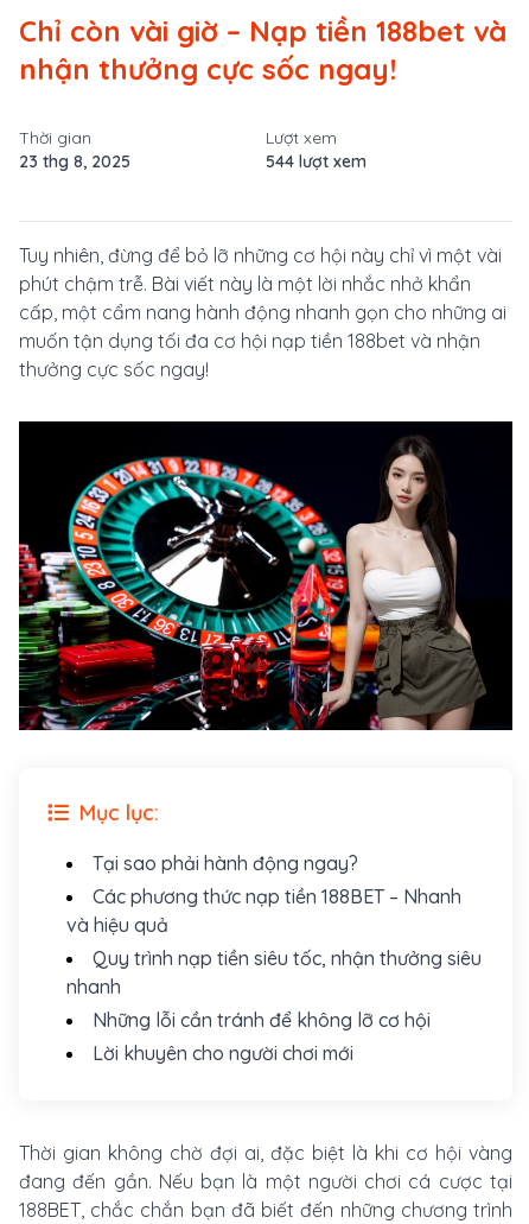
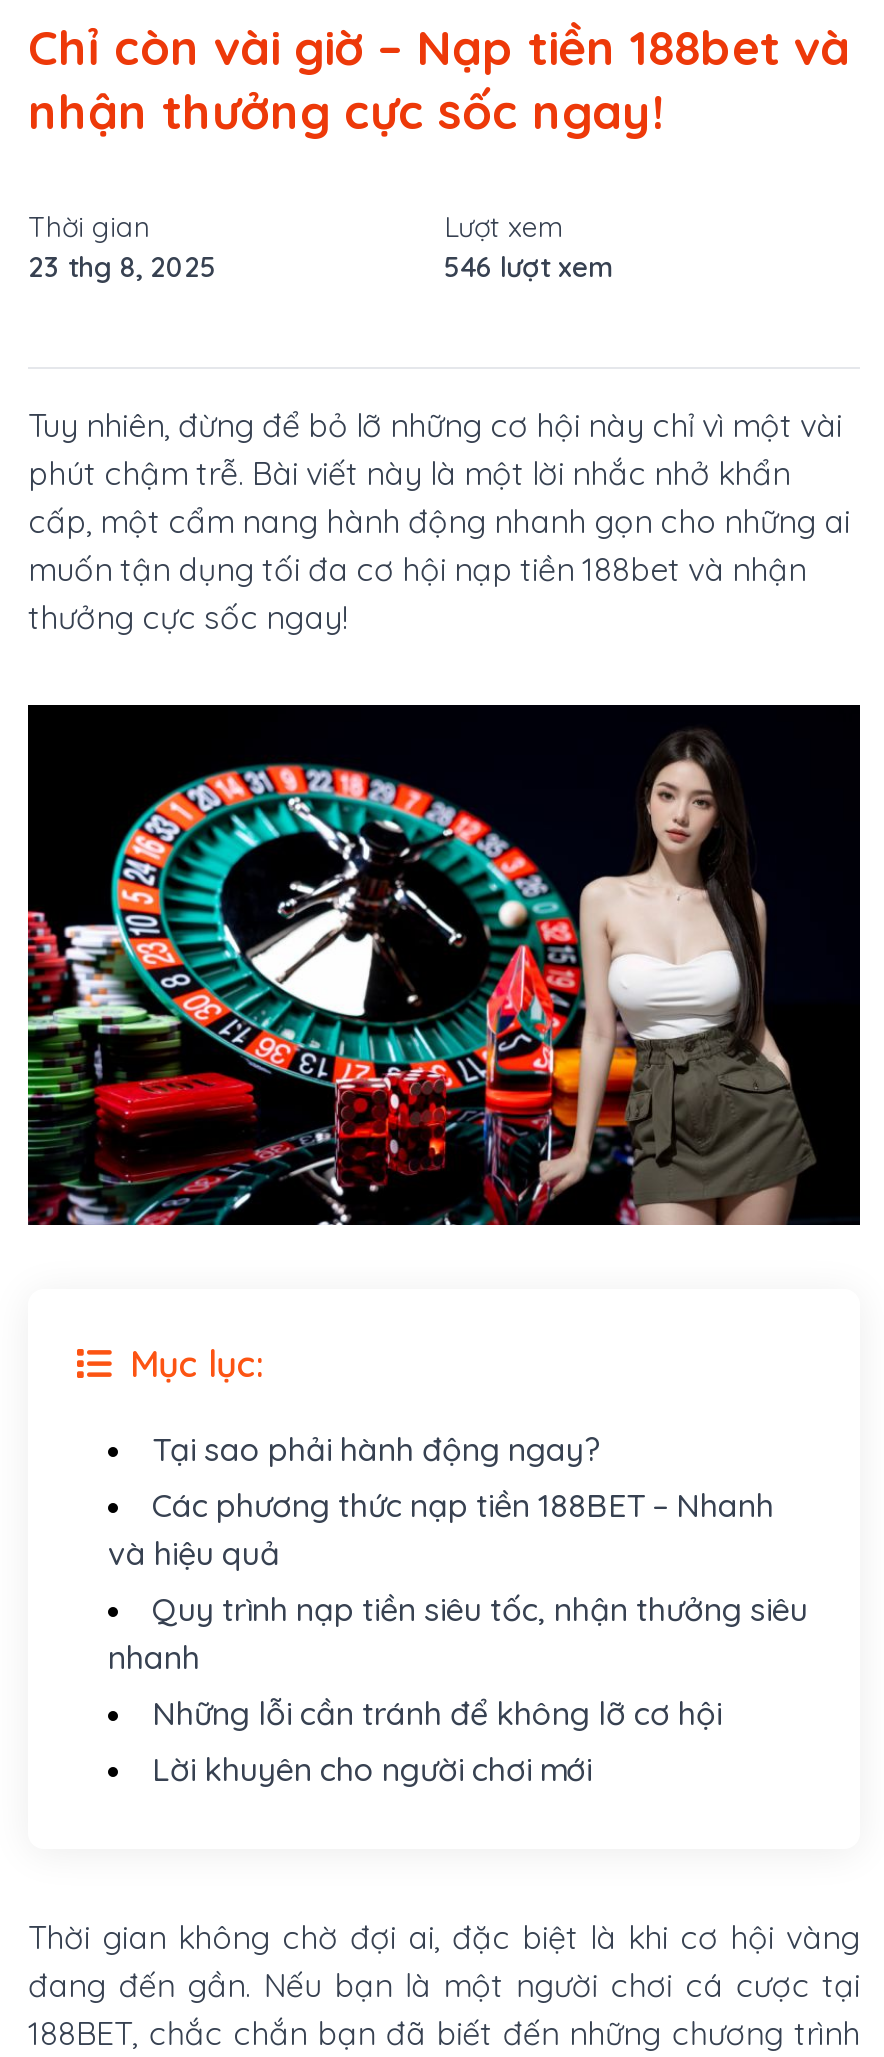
[266,151,367,172] 544 lượt xem -> [444,249,614,285] 546 lượt xem

